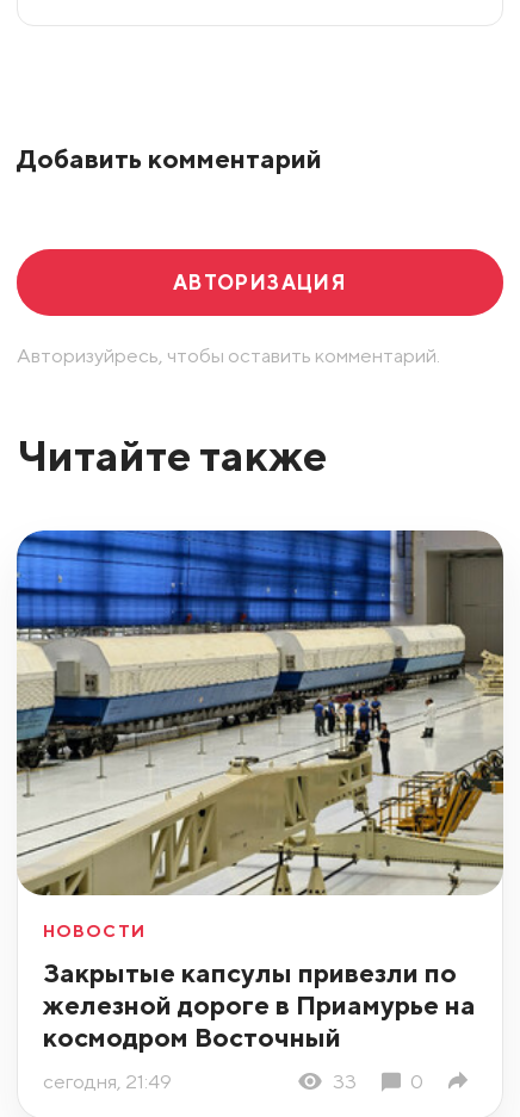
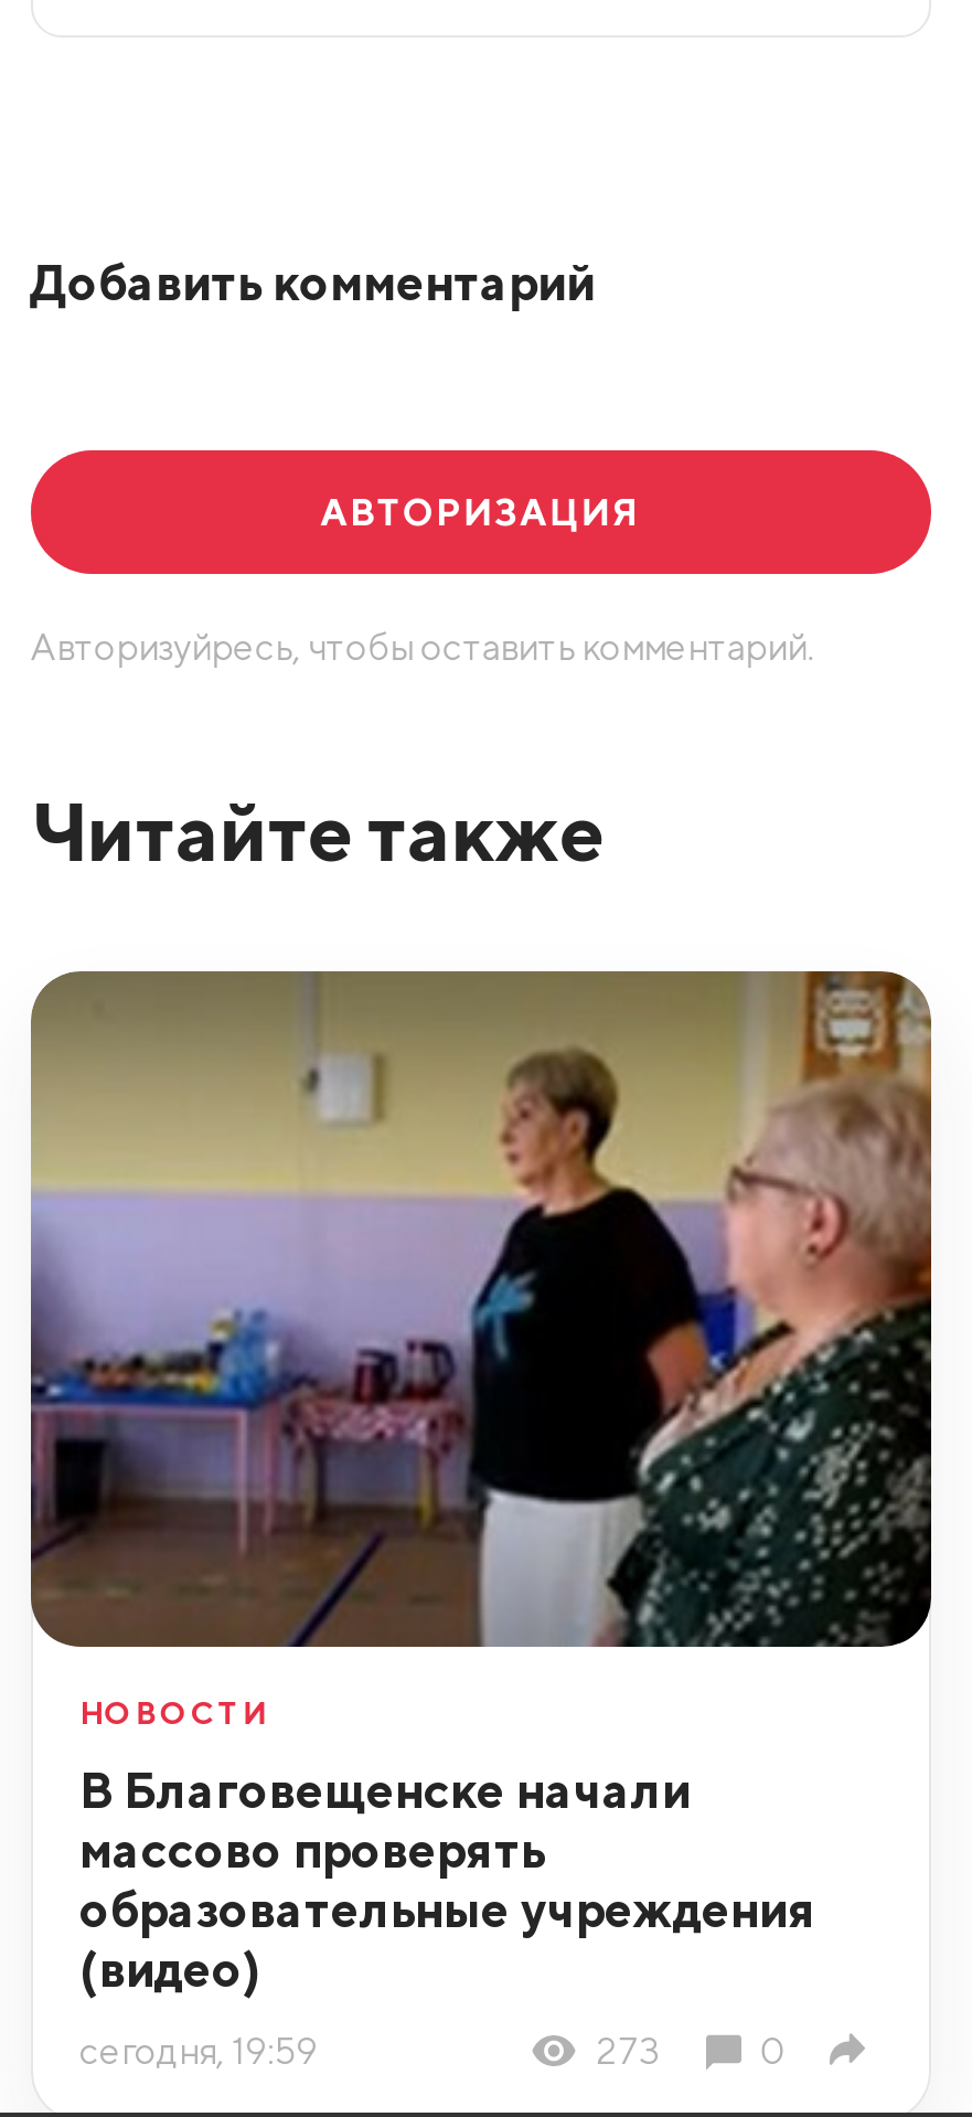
[16,529,504,896] [image] -> [29,969,933,1649] [image]
[43,956,476,1053] Закрытые капсулы привезли по | железной дороге в Приамурье на | космодром Восточный -> [79,1759,816,1998] В Благовещенске начали | массово проверять | образовательные учреждения | (видео)
[43,1069,357,1093] сегодня, 21:49 | 33 -> [79,2028,661,2072] сегодня, 19:59 | 273

